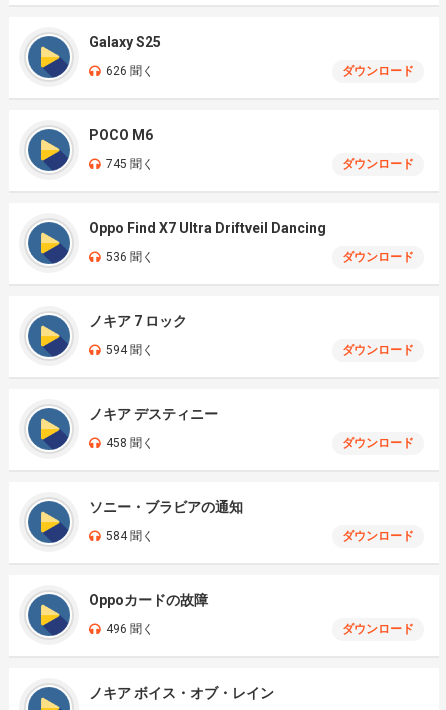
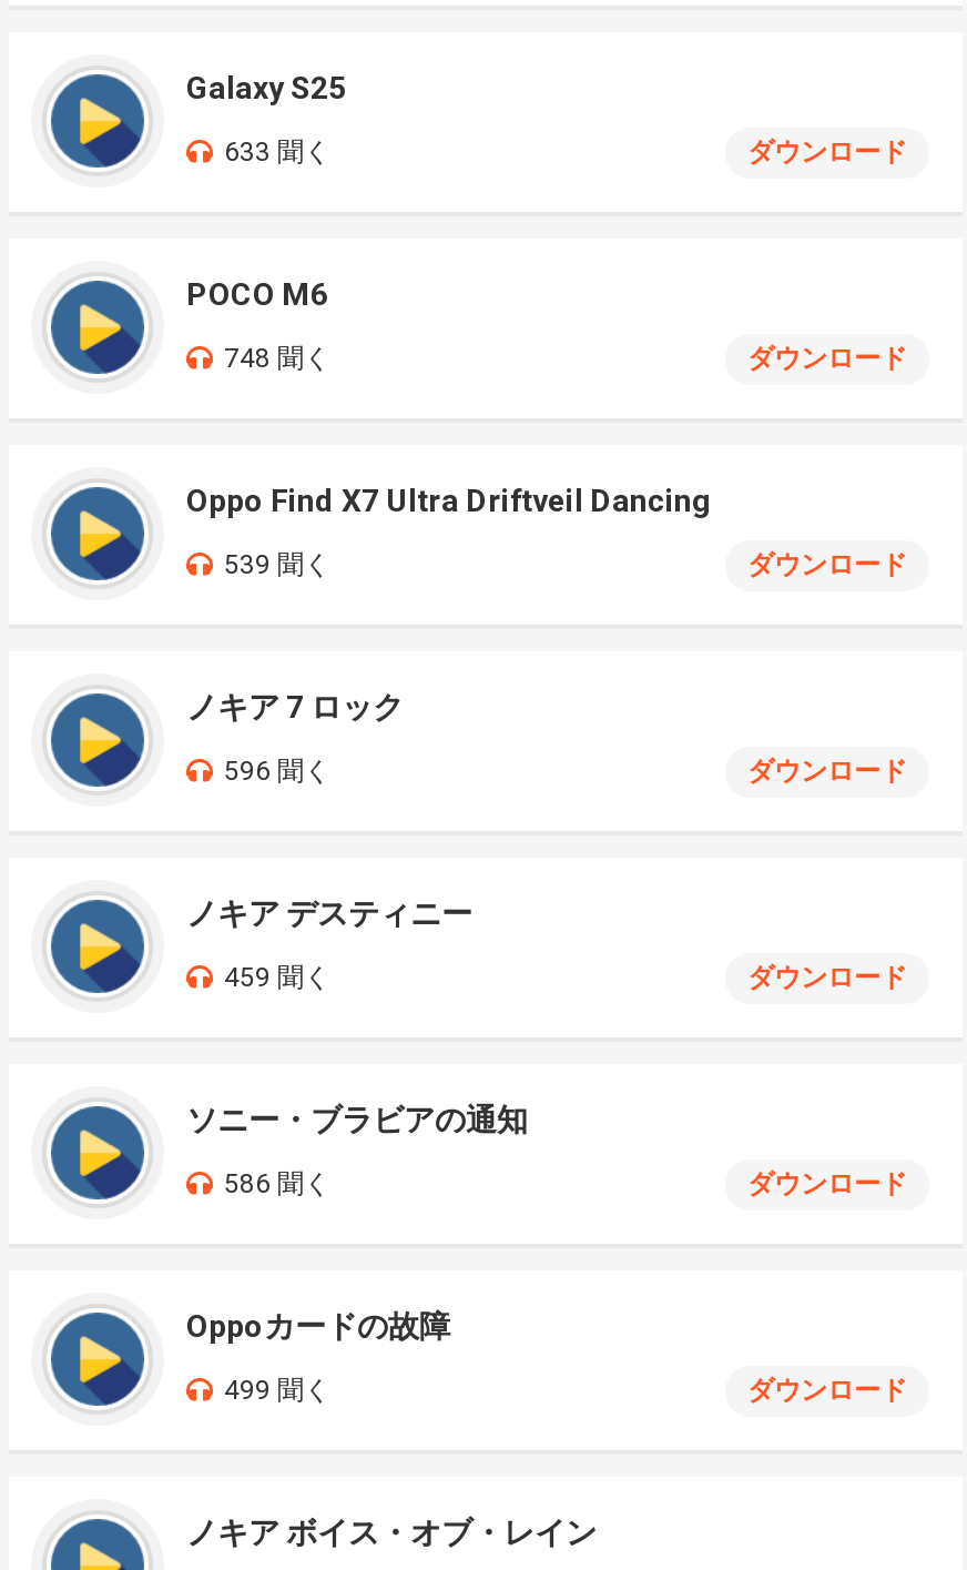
[106,64,154,78] 626 聞く -> [224,136,330,168] 633 聞く
[106,157,154,171] 745 聞く -> [224,343,330,374] 748 聞く
[106,250,154,264] 536 聞く -> [224,549,330,580] 539 聞く
[106,343,154,357] 594 聞く -> [224,756,330,787] 596 聞く
[106,436,154,450] 458 聞く -> [224,962,330,993] 459 聞く
[106,529,154,543] 584 聞く -> [224,1168,330,1199] 586 聞く
[106,622,154,636] 496 聞く -> [224,1375,330,1406] 499 聞く

